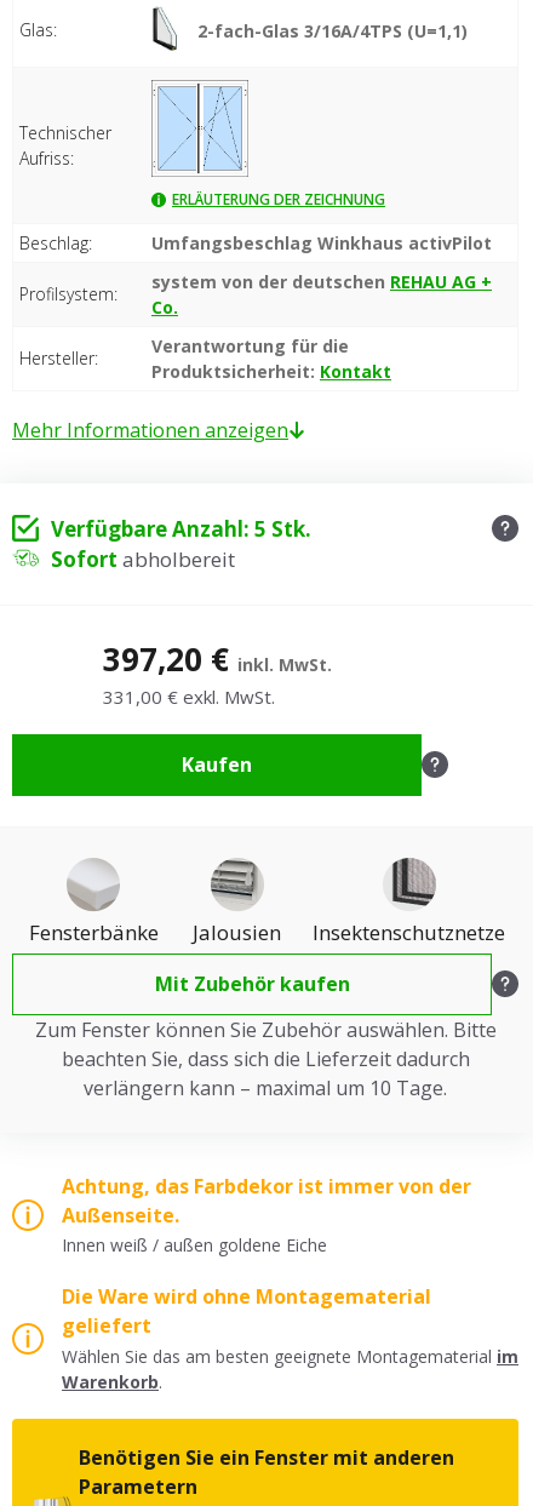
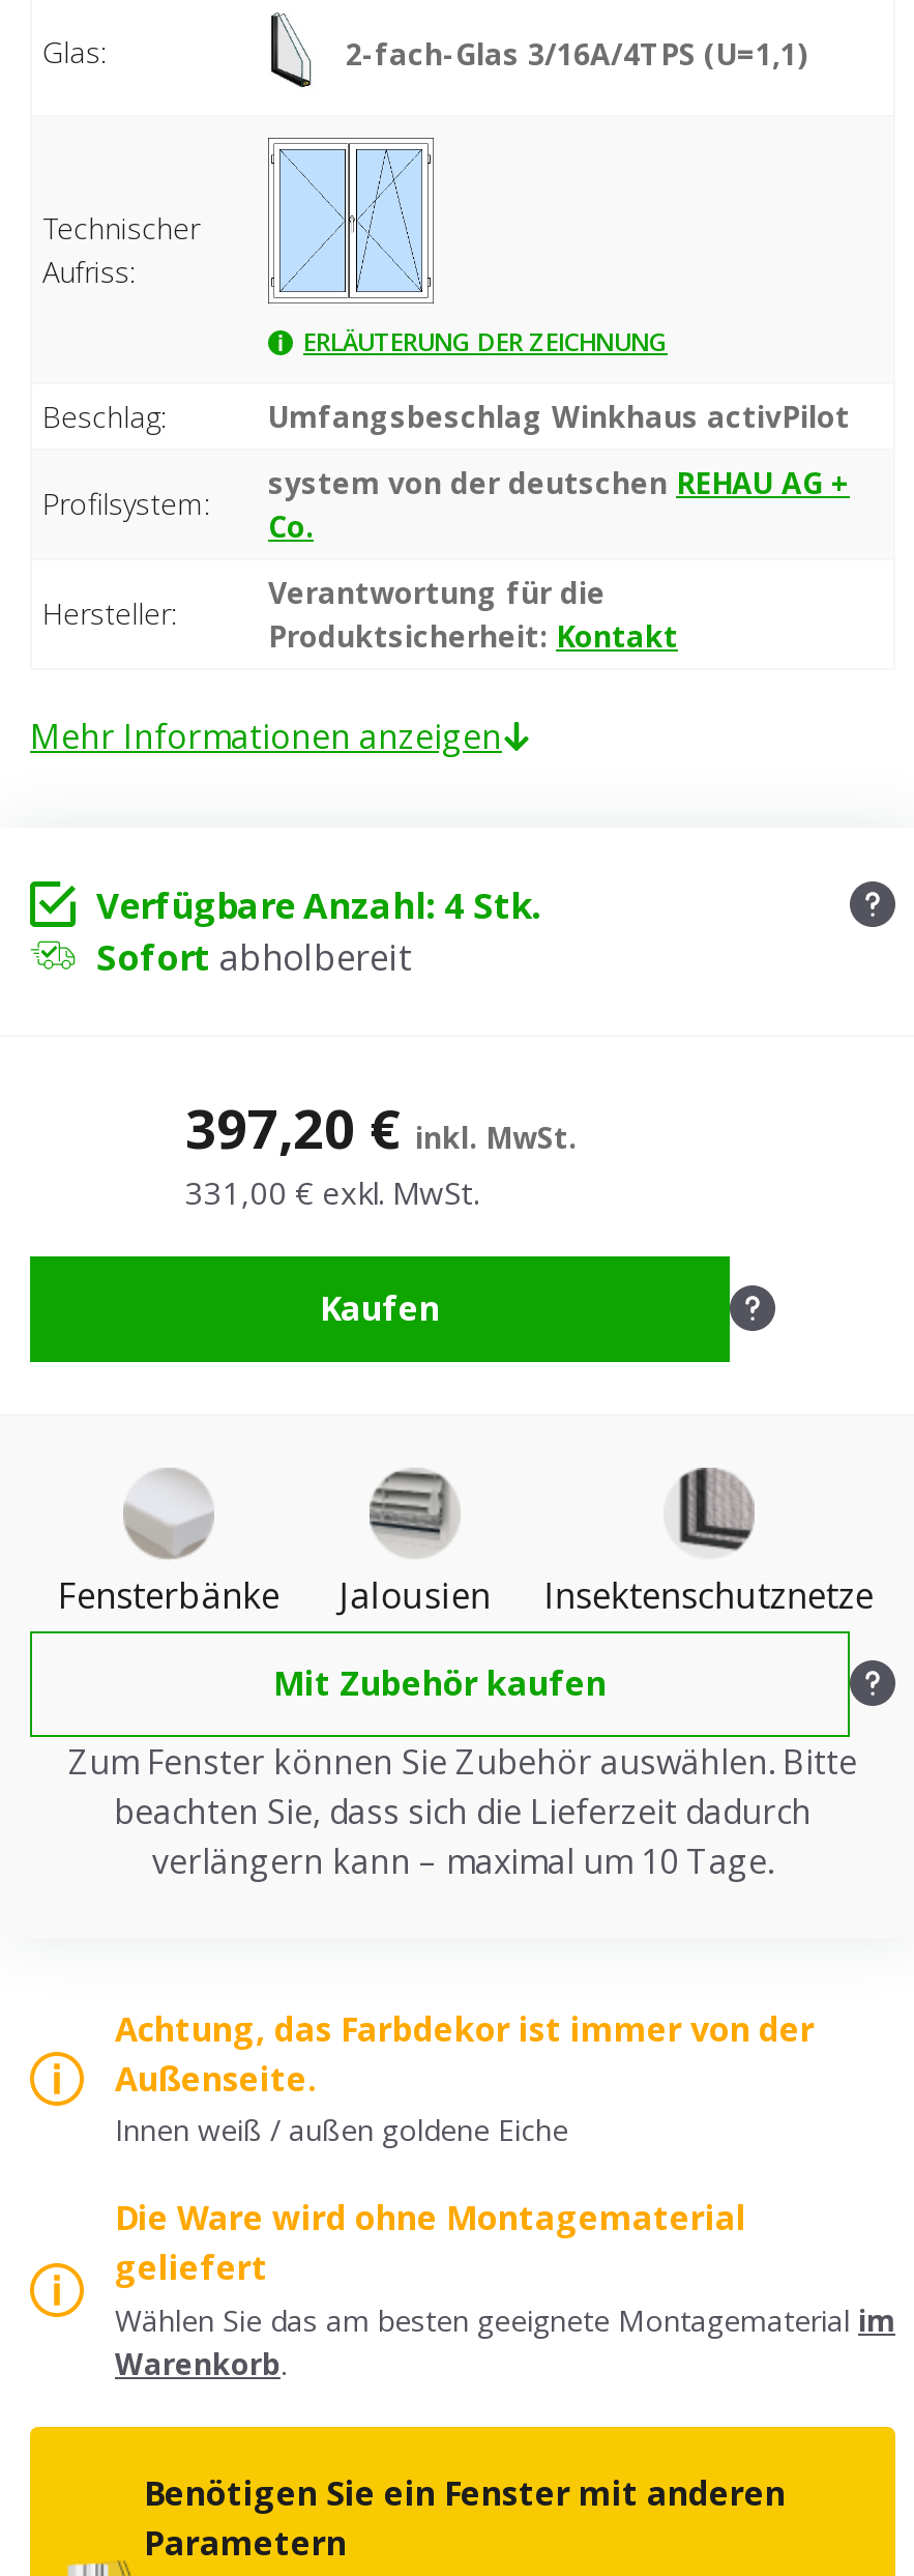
[51,515,311,543] Verfügbare Anzahl: 5 Stk. -> [96,881,541,929] Verfügbare Anzahl: 4 Stk.

